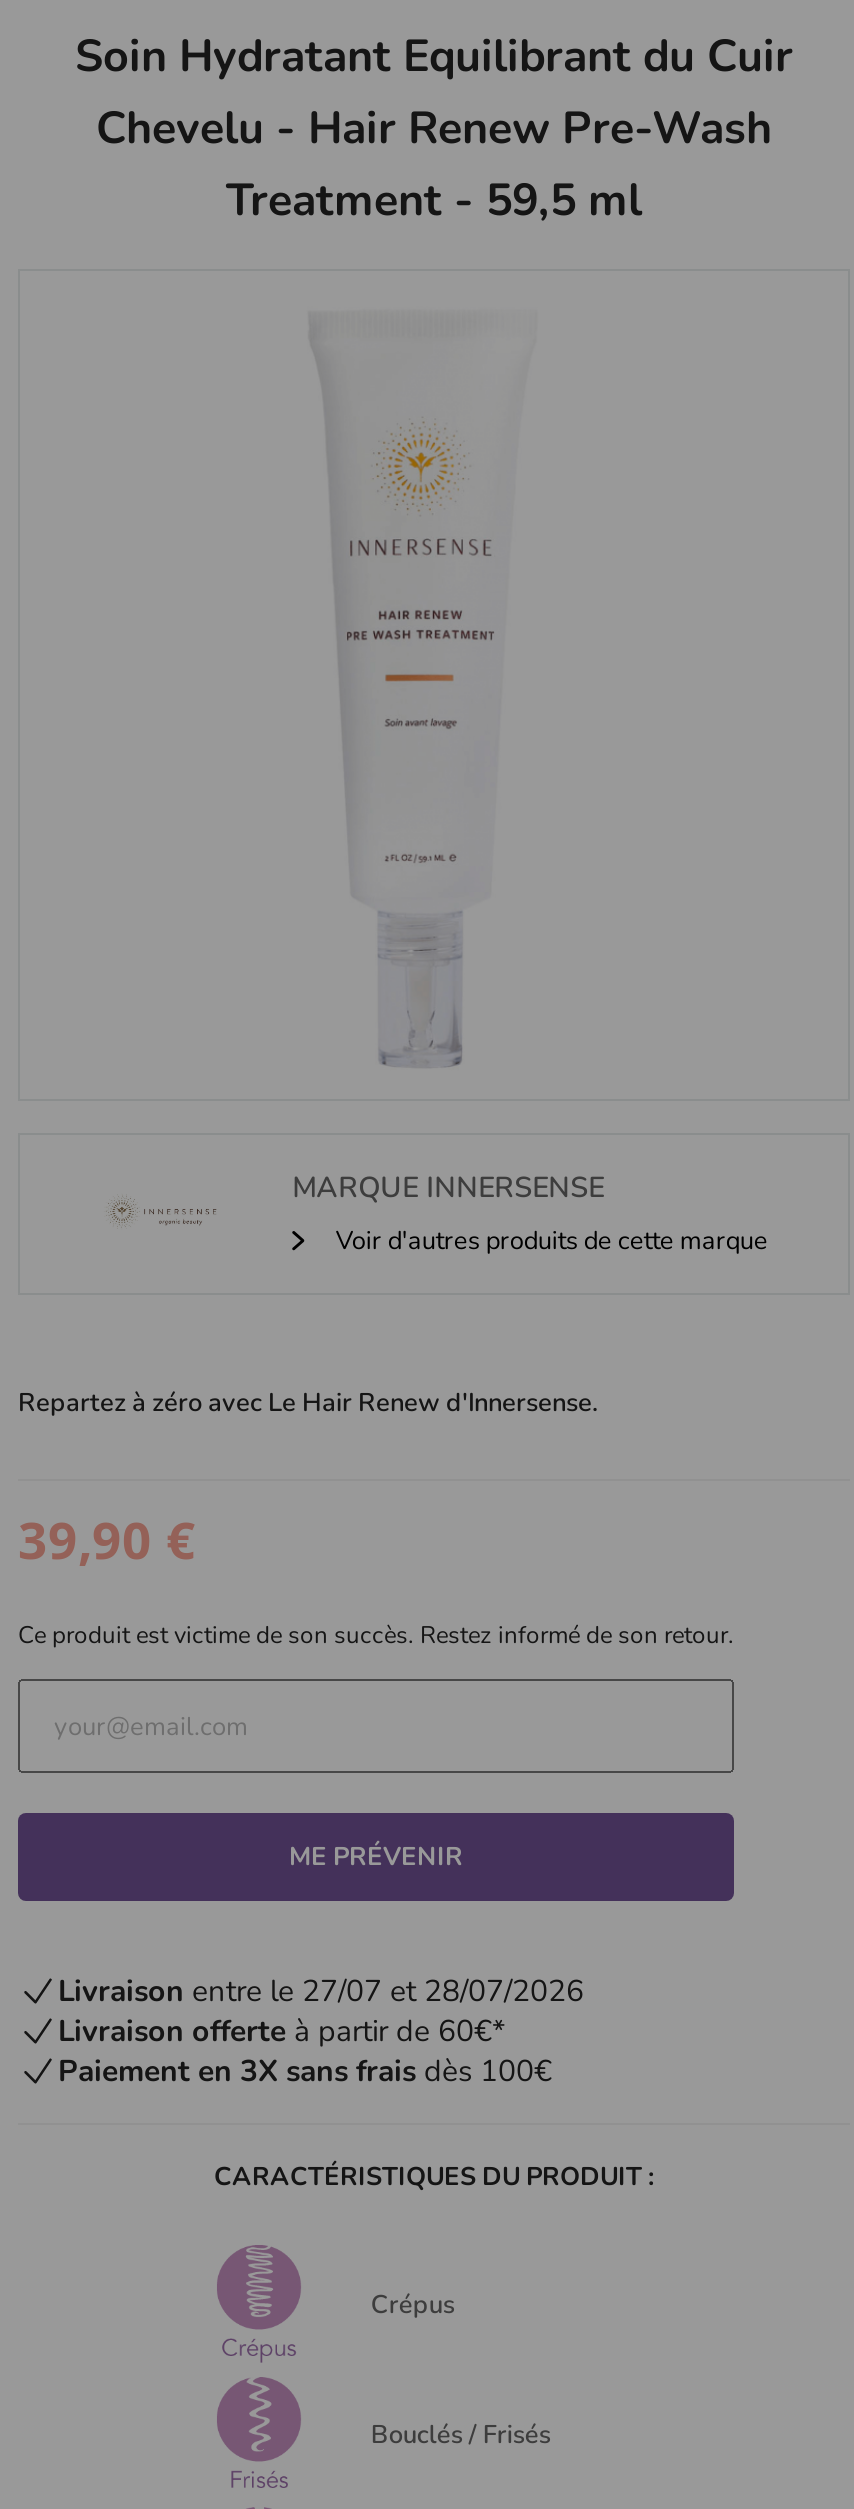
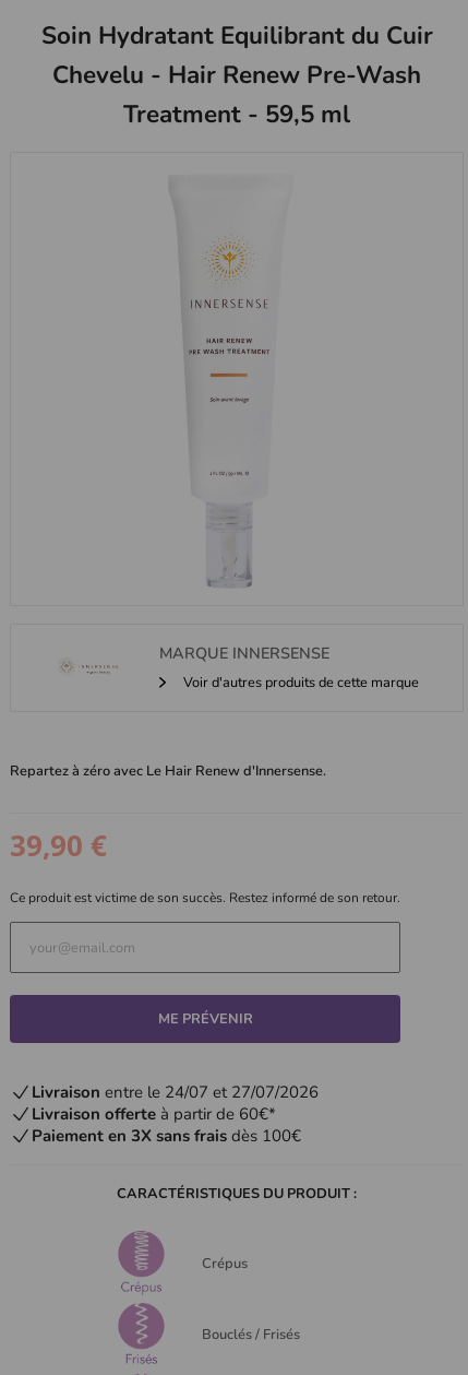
[58,1971,584,2011] Livraison entre le 27/07 et 28/07/2026 -> [32,1081,319,1103] Livraison entre le 24/07 et 27/07/2026

